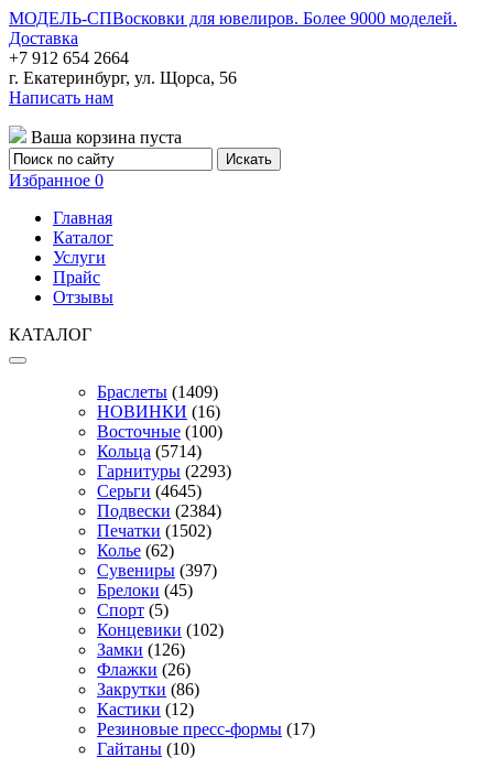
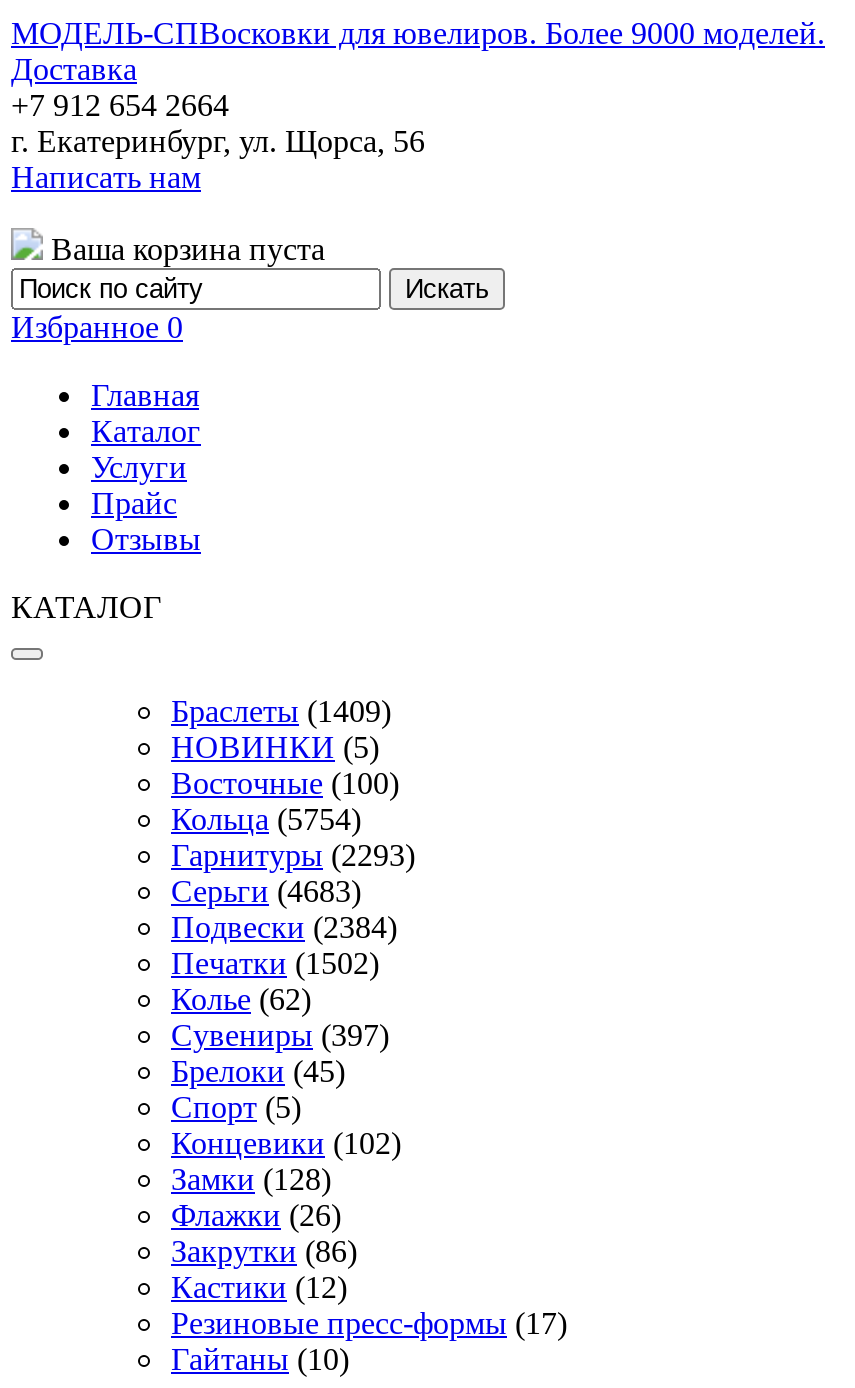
[97,402,220,421] НОВИНКИ (16) -> [171,730,379,764] НОВИНКИ (5)
[97,442,202,461] Кольца (5714) -> [171,802,361,836] Кольца (5754)
[97,482,202,500] Серьги (4645) -> [171,874,361,908] Серьги (4683)
[97,640,185,659] Замки (126) -> [171,1162,331,1196] Замки (128)

